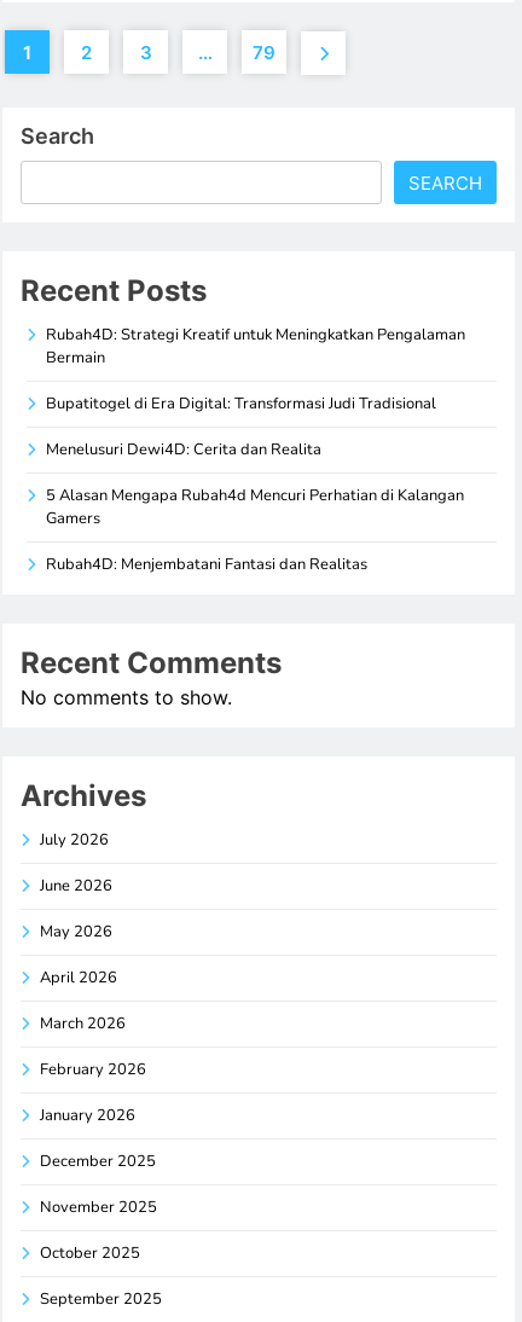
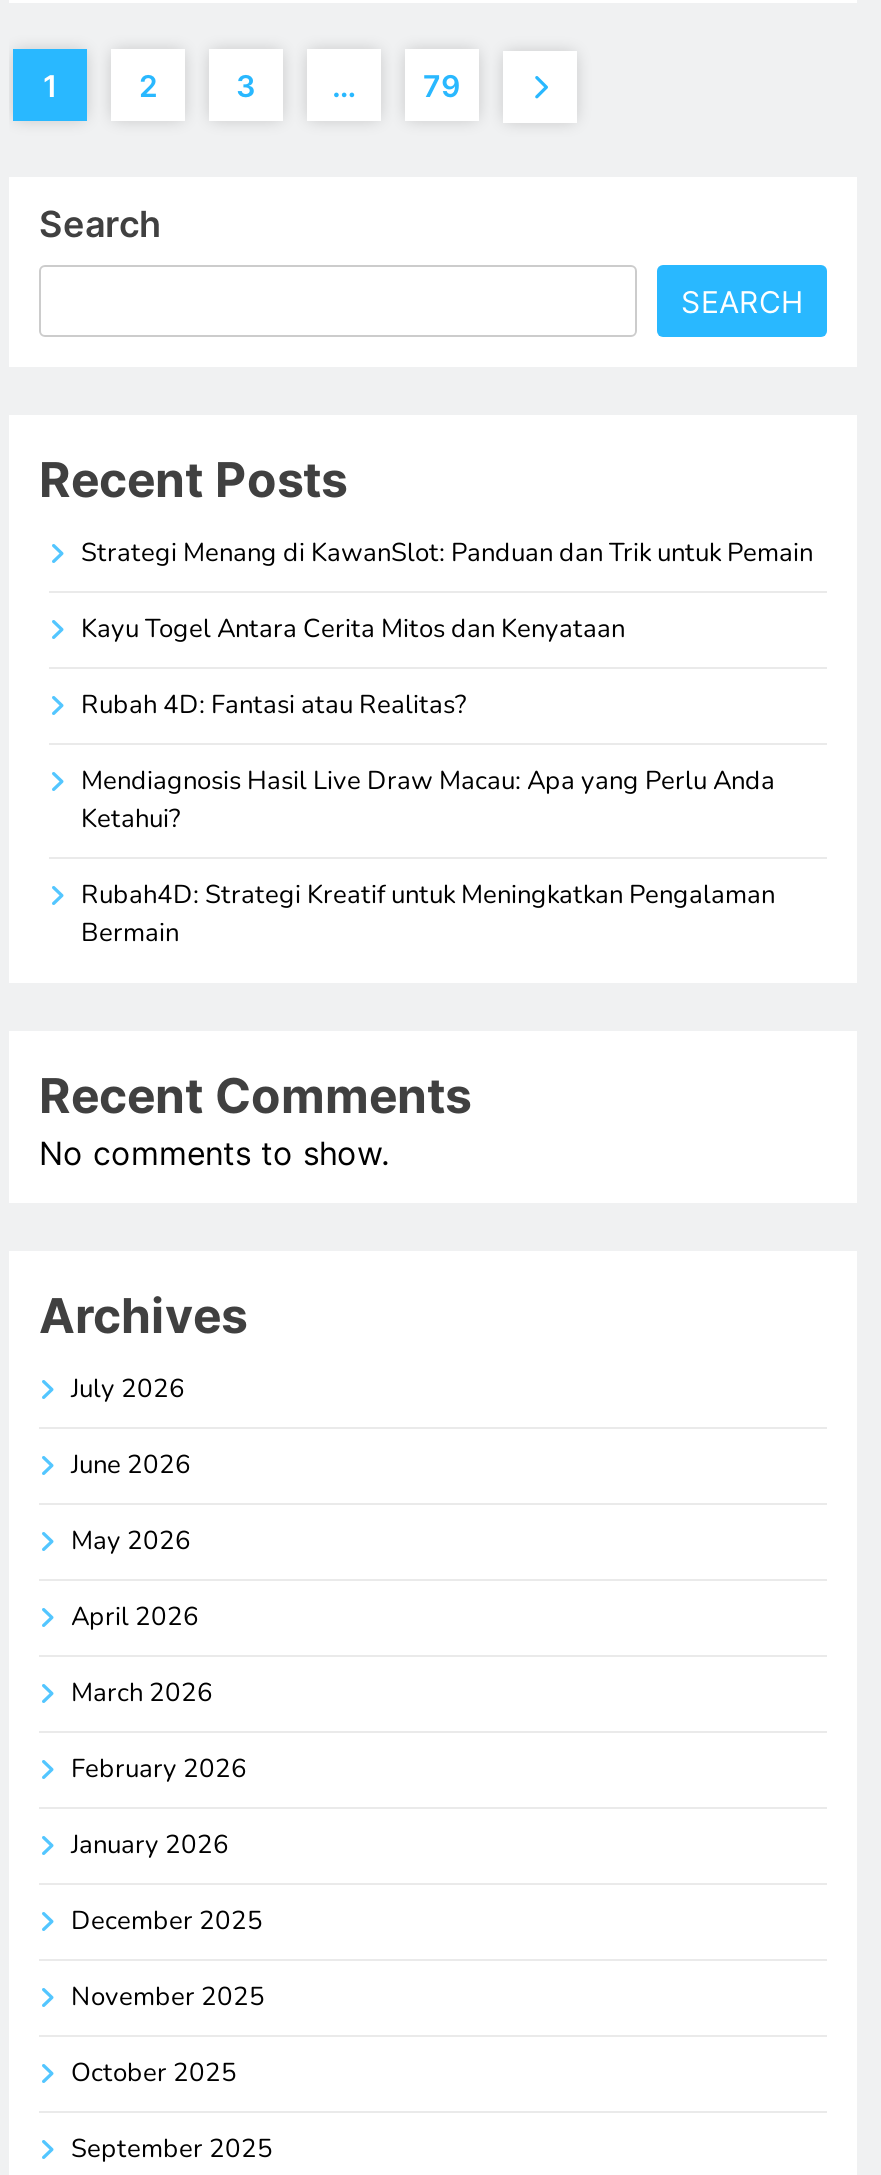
none -> [81,534,813,836] Strategi Menang di KawanSlot: Panduan dan Trik untuk Pemain | Kayu Togel Antara Cerita Mitos dan Kenyataan | Rubah 4D: Fantasi atau Realitas? | Mendiagnosis Hasil Live Draw Macau: Apa yang Perlu Anda | Ketahui?
moved [46,323,465,368] -> [81,876,775,950]: Rubah4D: Strategi Kreatif untuk Meningkatkan Pengalaman | Bermain
[46,392,464,575] Bupatitogel di Era Digital: Transformasi Judi Tradisional | Menelusuri Dewi4D: Cerita dan Realita | 5 Alasan Mengapa Rubah4d Mencuri Perhatian di Kalangan | Gamers | Rubah4D: Menjembatani Fantasi dan Realitas -> none

